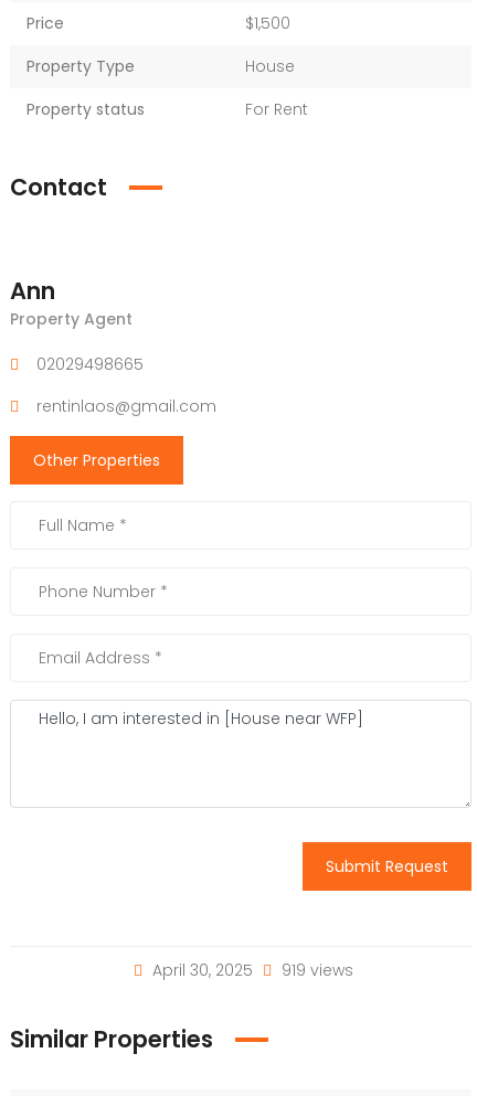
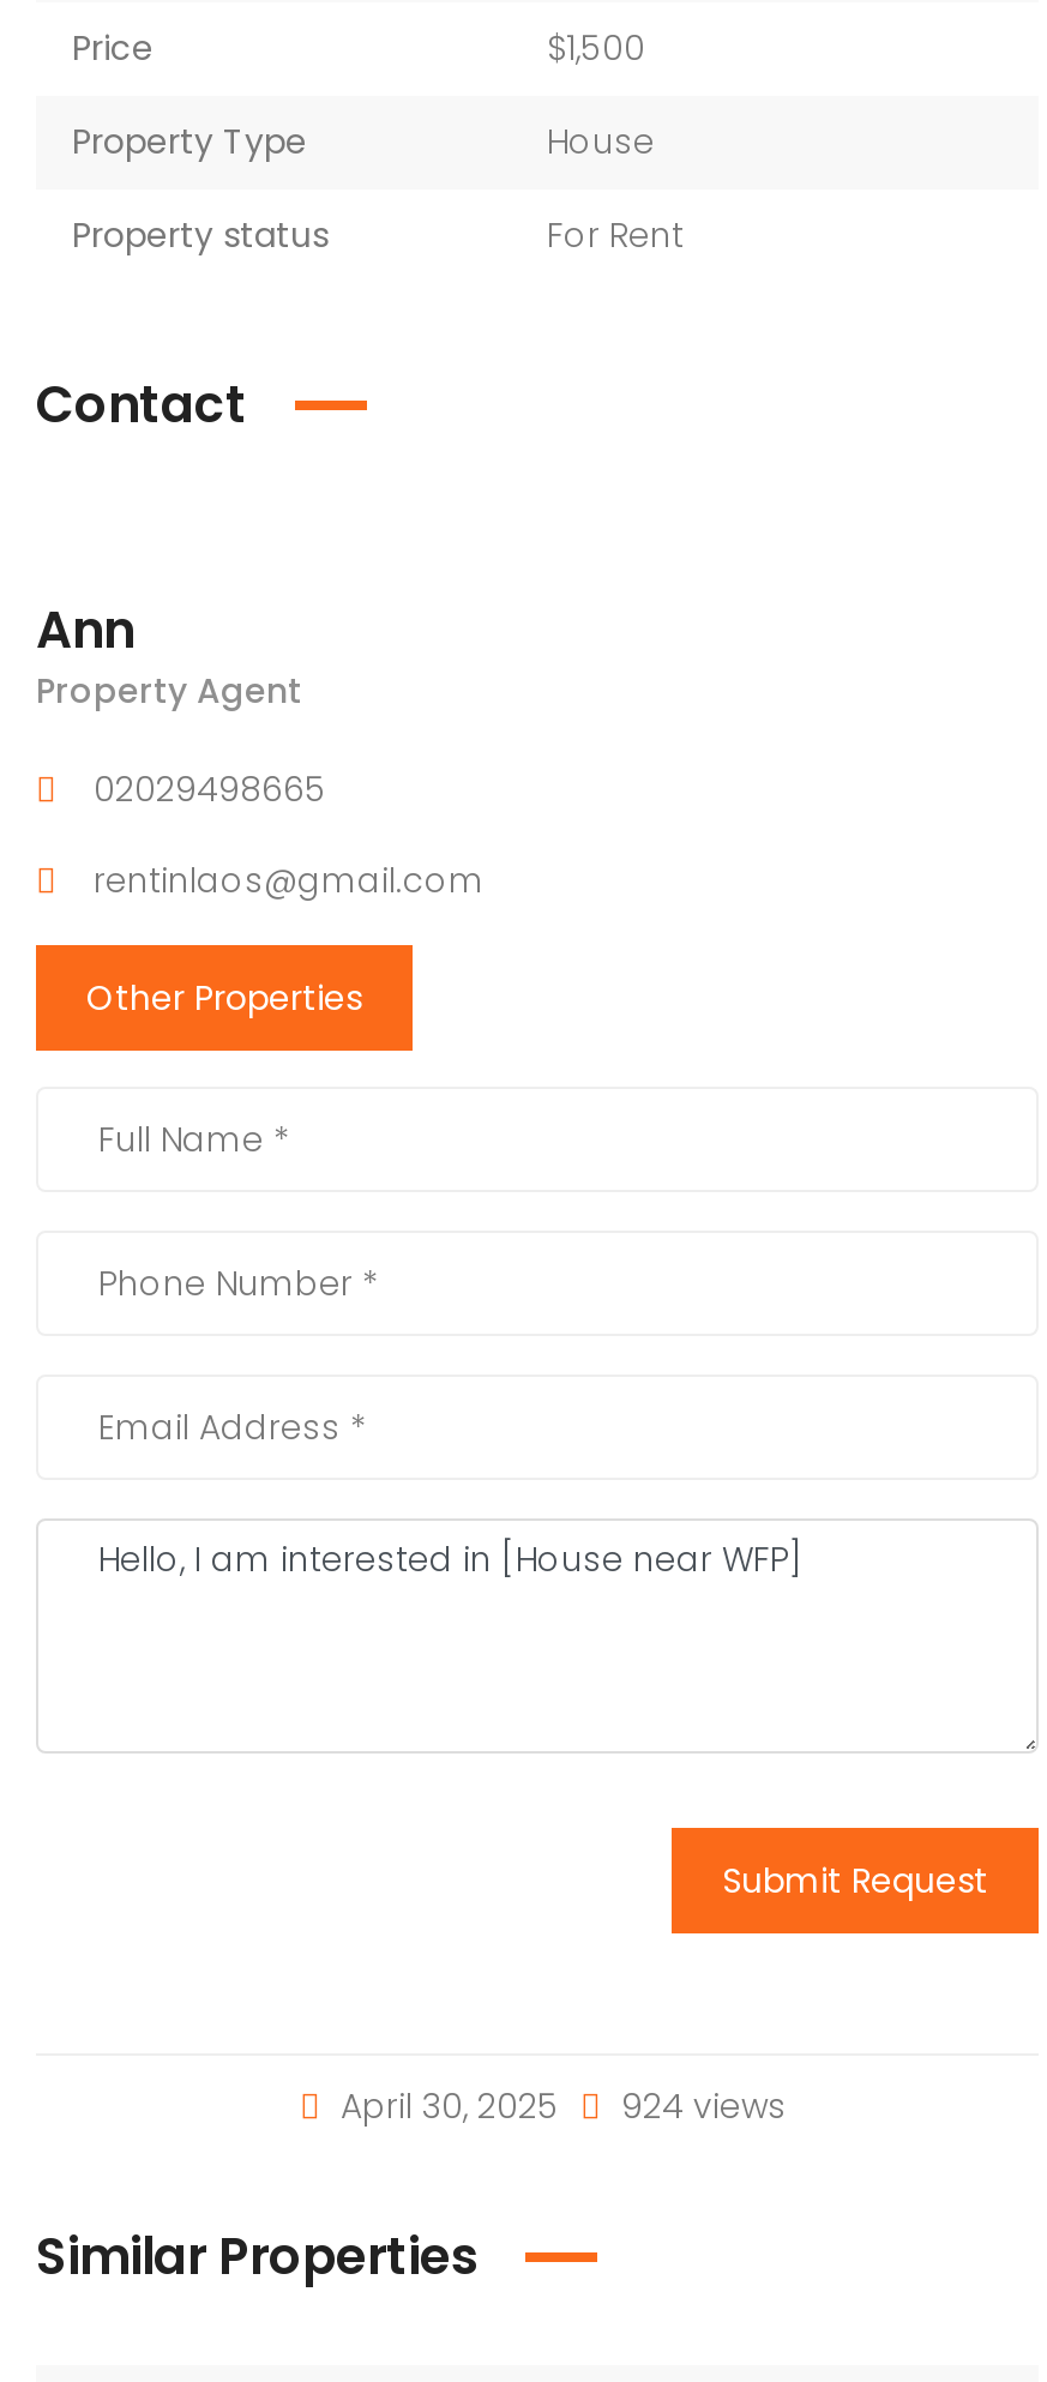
[148,959,353,981] April 30, 2025 919 views -> [331,2082,787,2130] April 30, 2025 924 views

